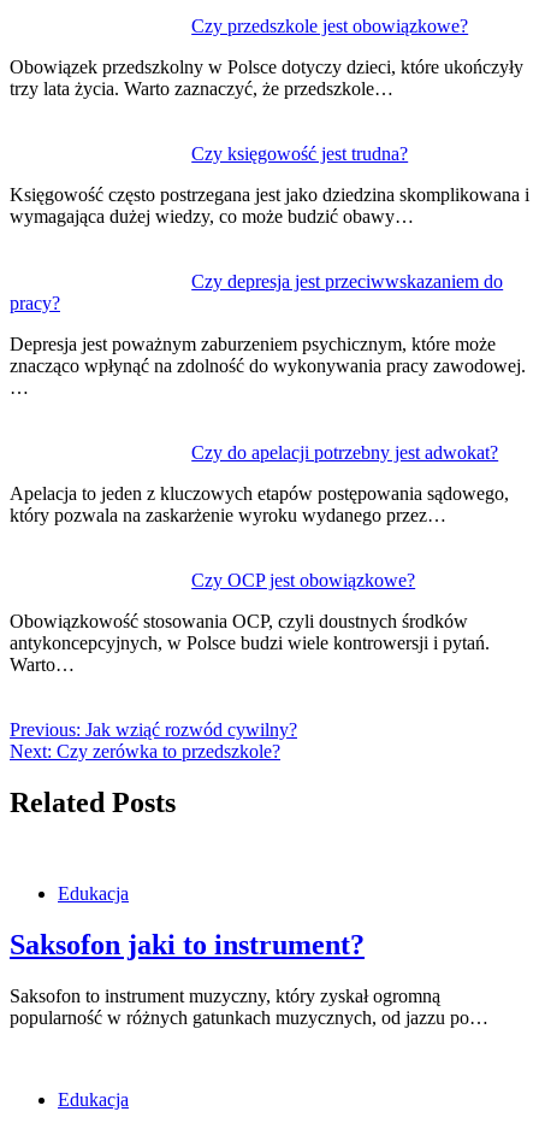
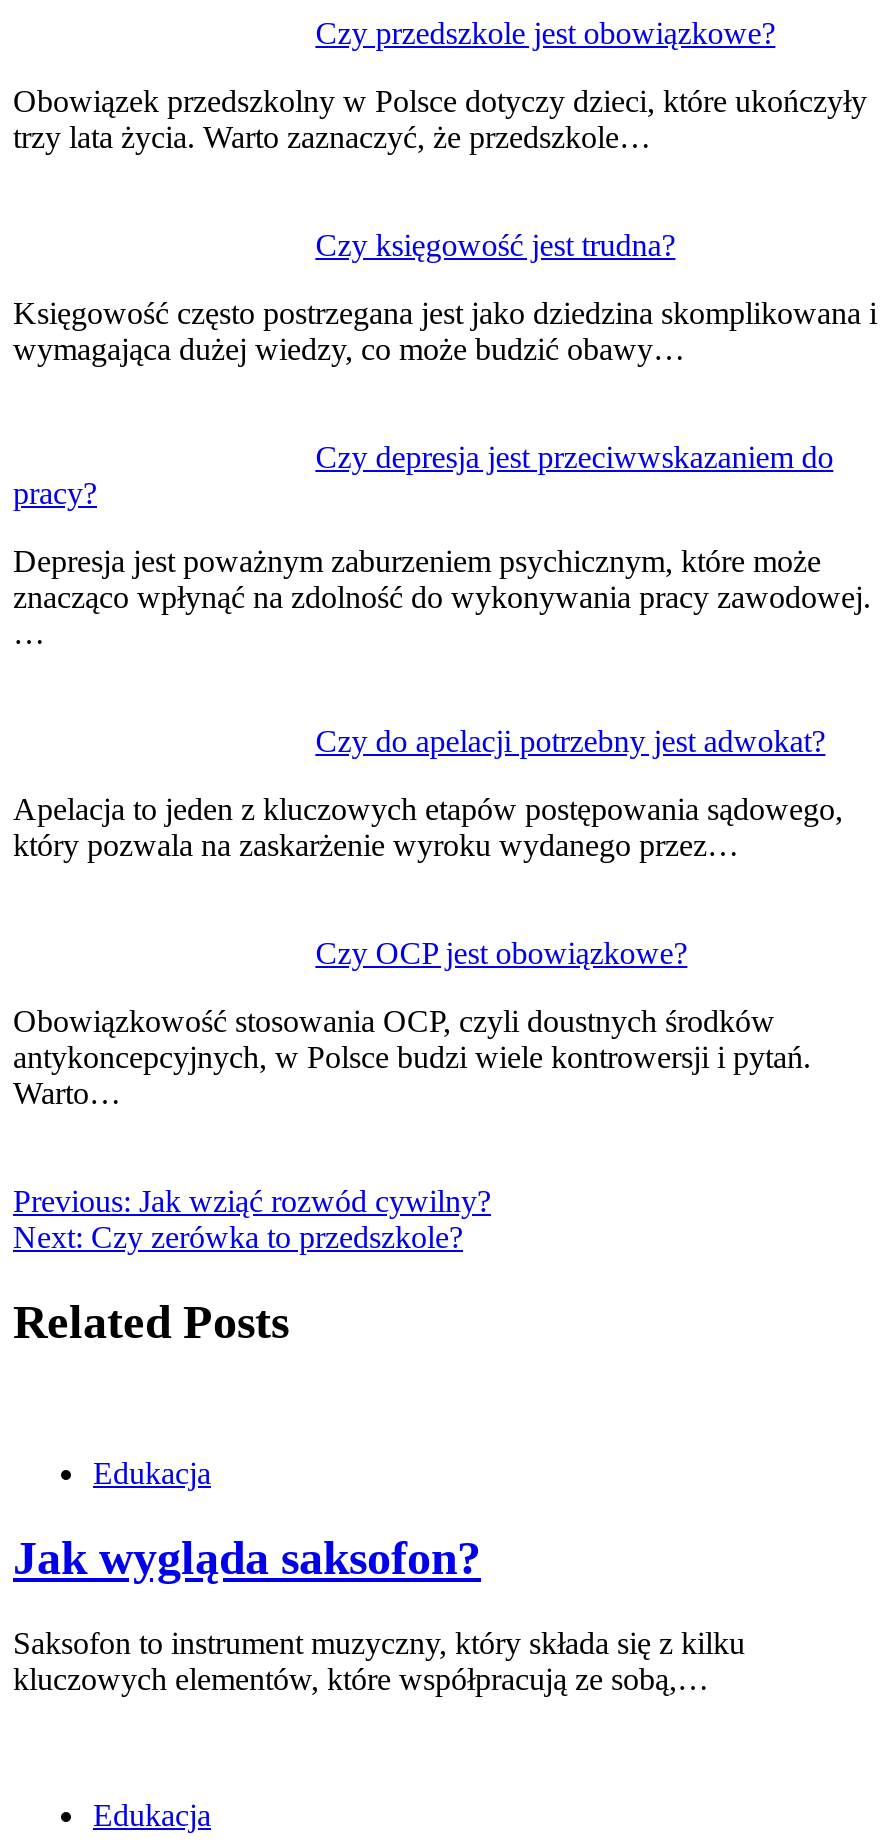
[10,929,365,961] Saksofon jaki to instrument? -> [13,1533,481,1585] Jak wygląda saksofon?
[10,986,488,1028] Saksofon to instrument muzyczny, który zyskał ogromną | popularność w różnych gatunkach muzycznych, od jazzu po… -> [13,1626,745,1696] Saksofon to instrument muzyczny, który składa się z kilku | kluczowych elementów, które współpracują ze sobą,…

